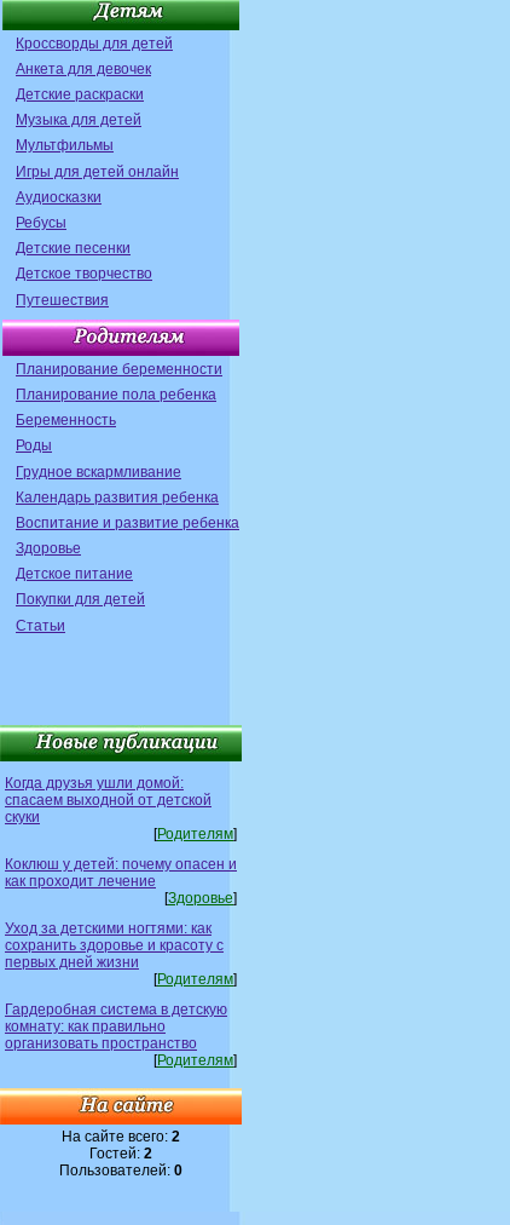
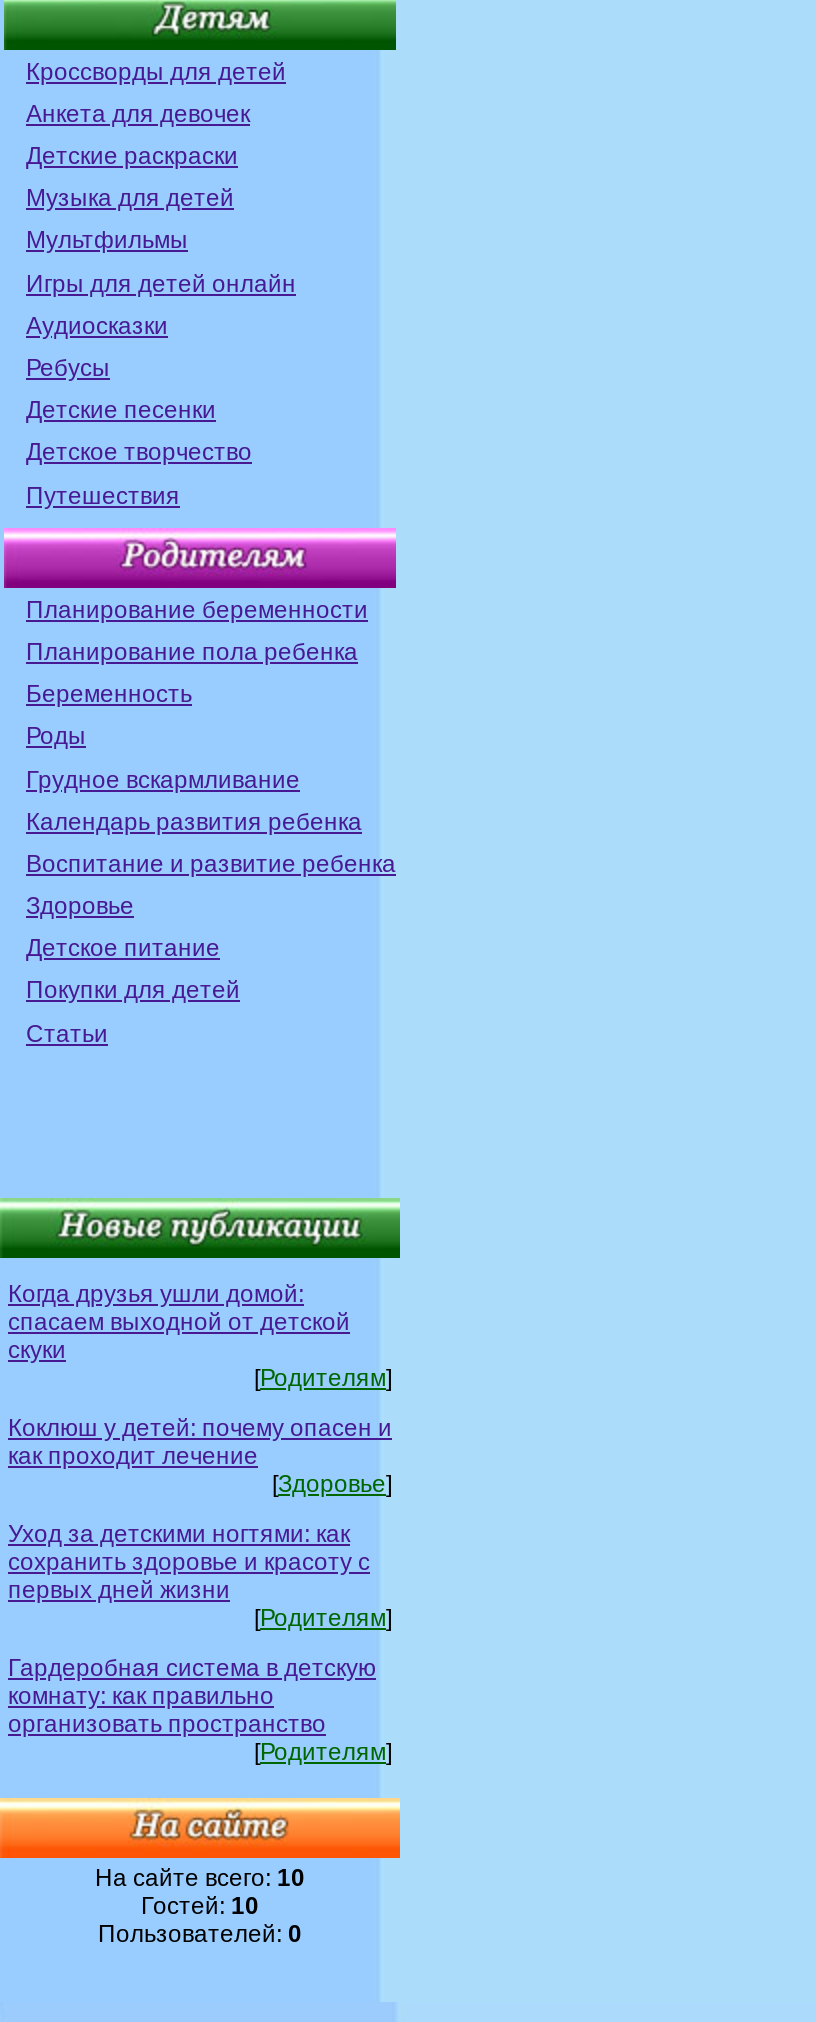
[62,1128,180,1145] На сайте всего: 2 -> [95,1864,305,1892] На сайте всего: 10
[89,1145,152,1162] Гостей: 2 -> [141,1892,259,1920] Гостей: 10

